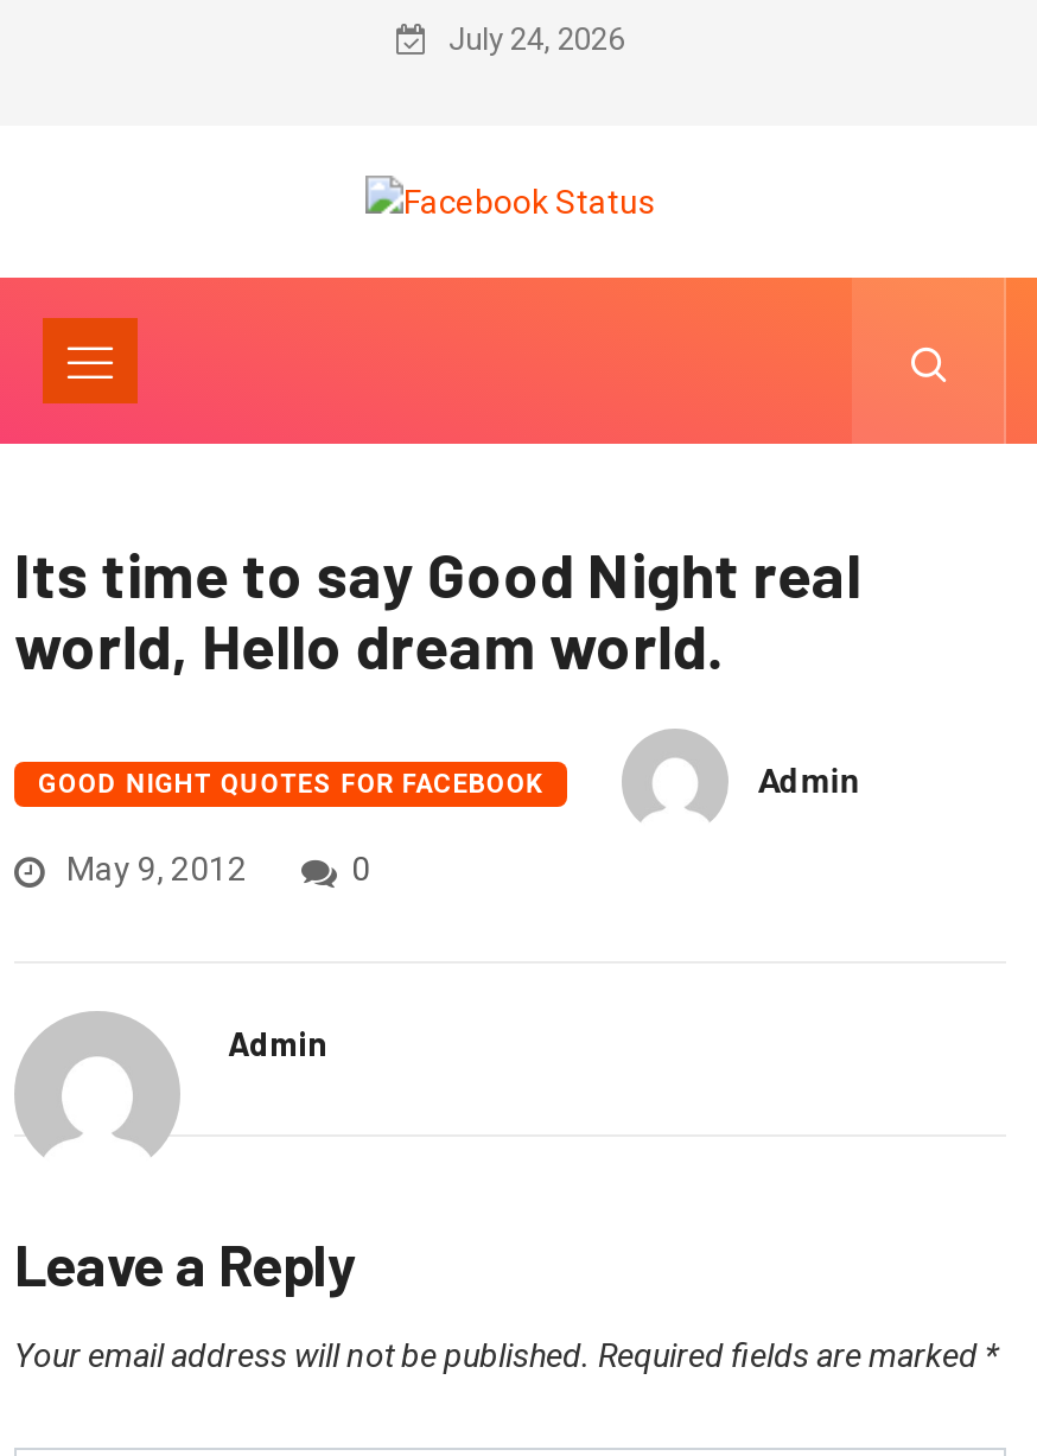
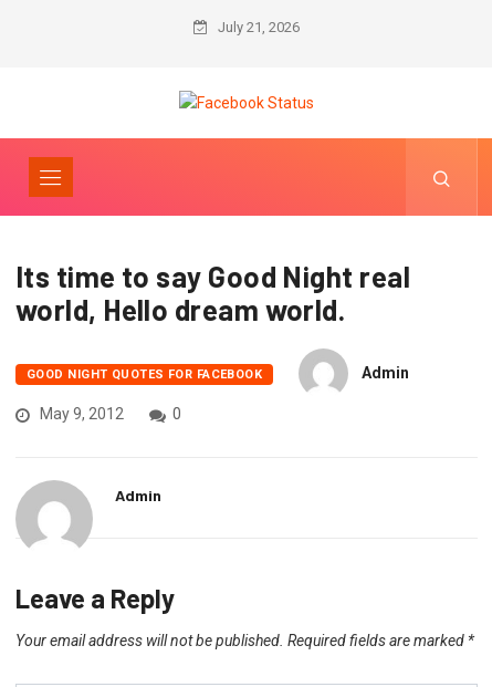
[441,21,624,57] July 24, 2026 -> [214,19,300,35] July 21, 2026

